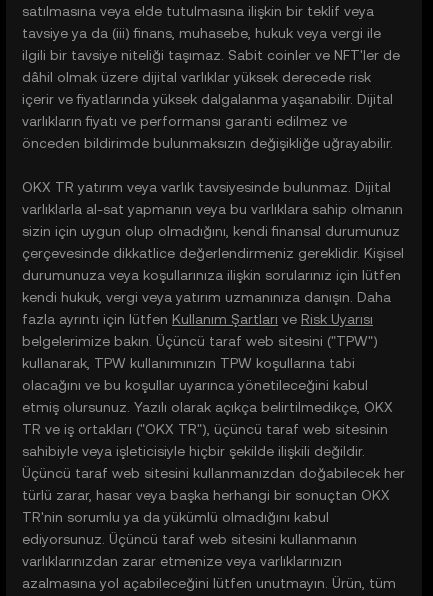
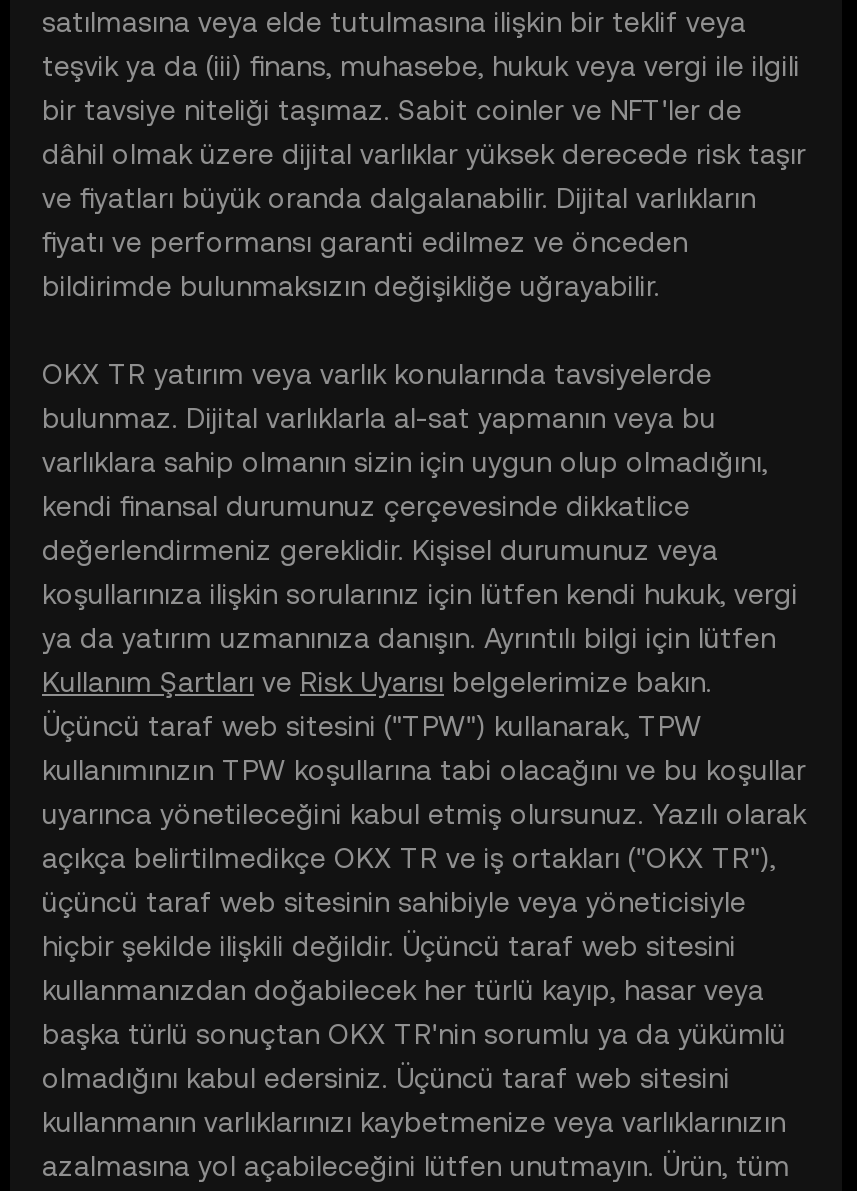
[22,25,400,151] tavsiye ya da (iii) finans, muhasebe, hukuk veya vergi ile | ilgili bir tavsiye niteliği taşımaz. Sabit coinler ve NFT'ler de | dâhil olmak üzere dijital varlıklar yüksek derecede risk | içerir ve fiyatlarında yüksek dalgalanma yaşanabilir. Dijital | varlıkların fiyatı ve performansı garanti edilmez ve | önceden bildirimde bulunmaksızın değişikliğe uğrayabilir. -> [42,50,806,302] teşvik ya da (iii) finans, muhasebe, hukuk veya vergi ile ilgili | bir tavsiye niteliği taşımaz. Sabit coinler ve NFT'ler de | dâhil olmak üzere dijital varlıklar yüksek derecede risk taşır | ve fiyatları büyük oranda dalgalanabilir. Dijital varlıkların | fiyatı ve performansı garanti edilmez ve önceden | bildirimde bulunmaksızın değişikliğe uğrayabilir.
[22,179,405,569] OKX TR yatırım veya varlık tavsiyesinde bulunmaz. Dijital | varlıklarla al-sat yapmanın veya bu varlıklara sahip olmanın | sizin için uygun olup olmadığını, kendi finansal durumunuz | çerçevesinde dikkatlice değerlendirmeniz gereklidir. Kişisel | durumunuza veya koşullarınıza ilişkin sorularınız için lütfen | kendi hukuk, vergi veya yatırım uzmanınıza danışın. Daha | fazla ayrıntı için lütfen Kullanım Şartları ve Risk Uyarısı | belgelerimize bakın. Üçüncü taraf web sitesini ("TPW") | kullanarak, TPW kullanımınızın TPW koşullarına tabi | olacağını ve bu koşullar uyarınca yönetileceğini kabul | etmiş olursunuz. Yazılı olarak açıkça belirtilmedikçe, OKX | TR ve iş ortakları ("OKX TR"), üçüncü taraf web sitesinin | sahibiyle veya işleticisiyle hiçbir şekilde ilişkili değildir. | Üçüncü taraf web sitesini kullanmanızdan doğabilecek her | türlü zarar, hasar veya başka herhangi bir sonuçtan OKX | TR'nin sorumlu ya da yükümlü olmadığını kabul | ediyorsunuz. Üçüncü taraf web sitesini kullanmanın | varlıklarınızdan zarar etmenize veya varlıklarınızın -> [42,358,806,1138] OKX TR yatırım veya varlık konularında tavsiyelerde | bulunmaz. Dijital varlıklarla al-sat yapmanın veya bu | varlıklara sahip olmanın sizin için uygun olup olmadığını, | kendi finansal durumunuz çerçevesinde dikkatlice | değerlendirmeniz gereklidir. Kişisel durumunuz veya | koşullarınıza ilişkin sorularınız için lütfen kendi hukuk, vergi | ya da yatırım uzmanınıza danışın. Ayrıntılı bilgi için lütfen | Kullanım Şartları ve Risk Uyarısı belgelerimize bakın. | Üçüncü taraf web sitesini ("TPW") kullanarak, TPW | kullanımınızın TPW koşullarına tabi olacağını ve bu koşullar | uyarınca yönetileceğini kabul etmiş olursunuz. Yazılı olarak | açıkça belirtilmedikçe OKX TR ve iş ortakları ("OKX TR"), | üçüncü taraf web sitesinin sahibiyle veya yöneticisiyle | hiçbir şekilde ilişkili değildir. Üçüncü taraf web sitesini | kullanmanızdan doğabilecek her türlü kayıp, hasar veya | başka türlü sonuçtan OKX TR'nin sorumlu ya da yükümlü | olmadığını kabul edersiniz. Üçüncü taraf web sitesini | kullanmanın varlıklarınızı kaybetmenize veya varlıklarınızın

